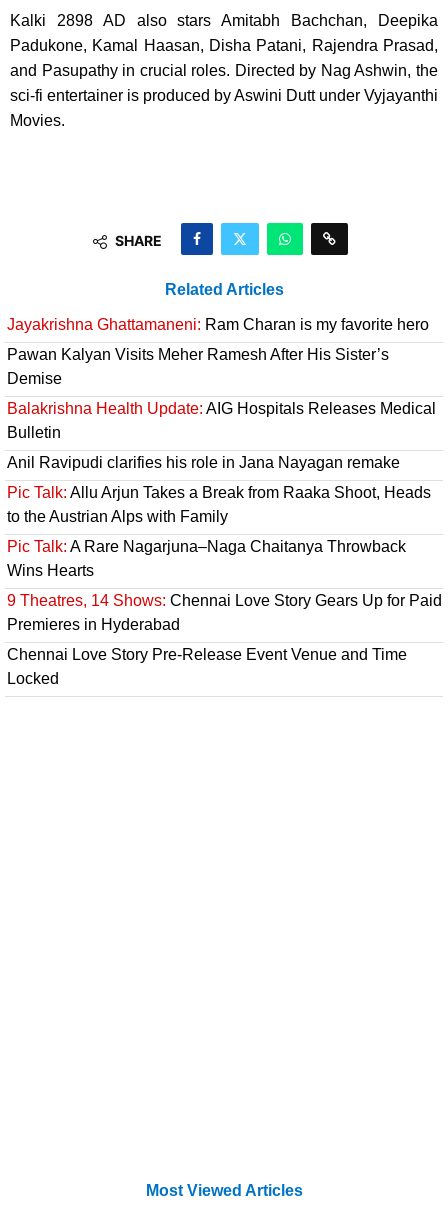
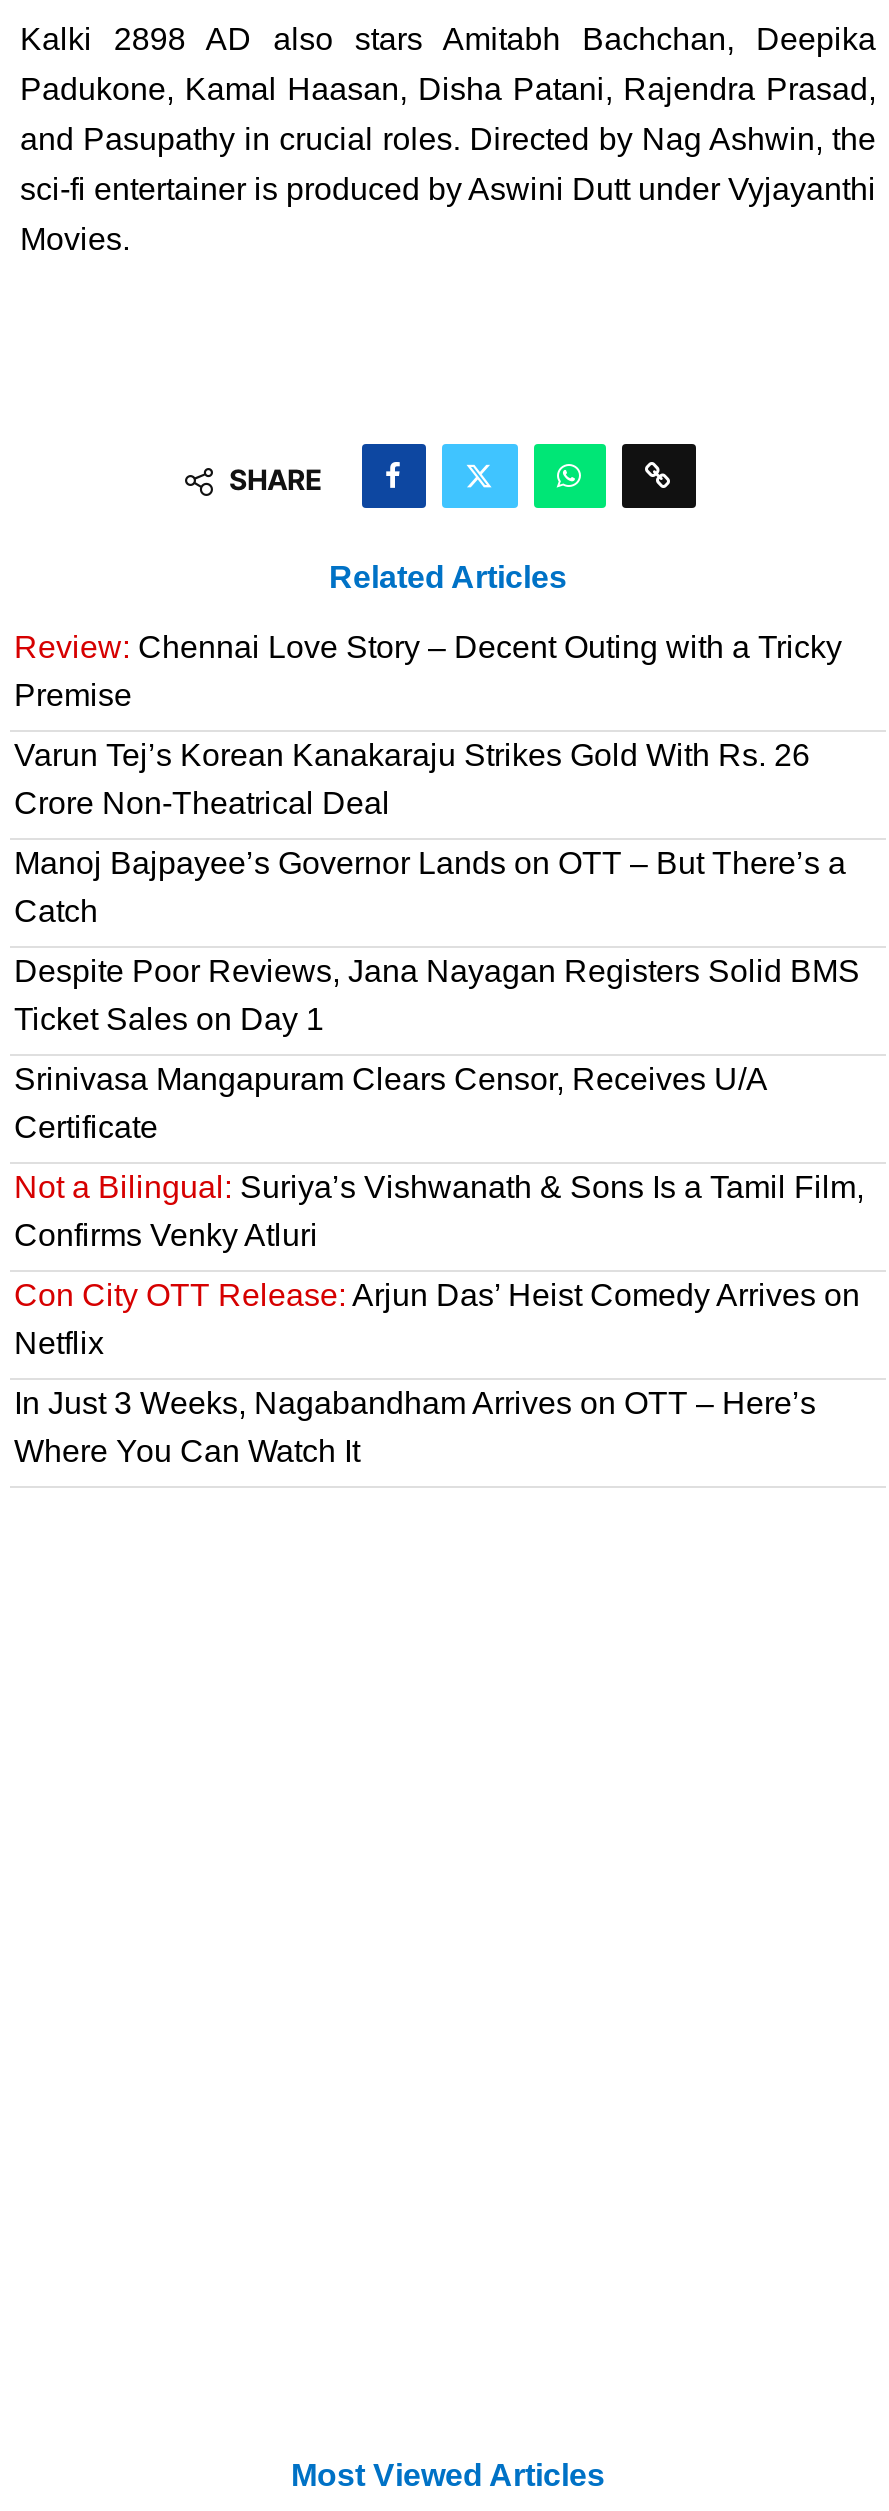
[7,316,429,333] Jayakrishna Ghattamaneni: Ram Charan is my favorite hero -> [14,630,842,712] Review: Chennai Love Story – Decent Outing with a Tricky | Premise
[7,346,389,387] Pawan Kalyan Visits Meher Ramesh After His Sister’s | Demise -> [14,738,810,820] Varun Tej’s Korean Kanakaraju Strikes Gold With Rs. 26 | Crore Non-Theatrical Deal
[7,400,436,441] Balakrishna Health Update: AIG Hospitals Releases Medical | Bulletin -> [14,846,846,928] Manoj Bajpayee’s Governor Lands on OTT – But There’s a | Catch
[7,454,400,471] Anil Ravipudi clarifies his role in Jana Nayagan remake -> [14,954,860,1036] Despite Poor Reviews, Jana Nayagan Registers Solid BMS | Ticket Sales on Day 1
[7,484,431,525] Pic Talk: Allu Arjun Takes a Break from Raaka Shoot, Heads | to the Austrian Alps with Family -> [14,1062,766,1144] Srinivasa Mangapuram Clears Censor, Receives U/A | Certificate
[7,538,406,579] Pic Talk: A Rare Nagarjuna–Naga Chaitanya Throwback | Wins Hearts -> [14,1170,864,1252] Not a Bilingual: Suriya’s Vishwanath & Sons Is a Tamil Film, | Confirms Venky Atluri
[7,592,442,633] 9 Theatres, 14 Shows: Chennai Love Story Gears Up for Paid | Premieres in Hyderabad -> [14,1278,860,1360] Con City OTT Release: Arjun Das’ Heist Comedy Arrives on | Netflix
[7,646,407,687] Chennai Love Story Pre-Release Event Venue and Time | Locked -> [14,1386,816,1468] In Just 3 Weeks, Nagabandham Arrives on OTT – Here’s | Where You Can Watch It

